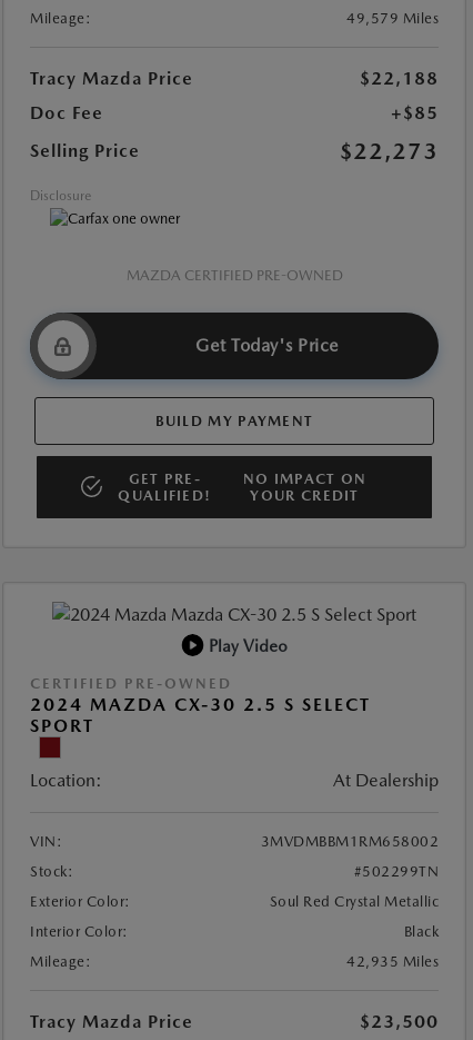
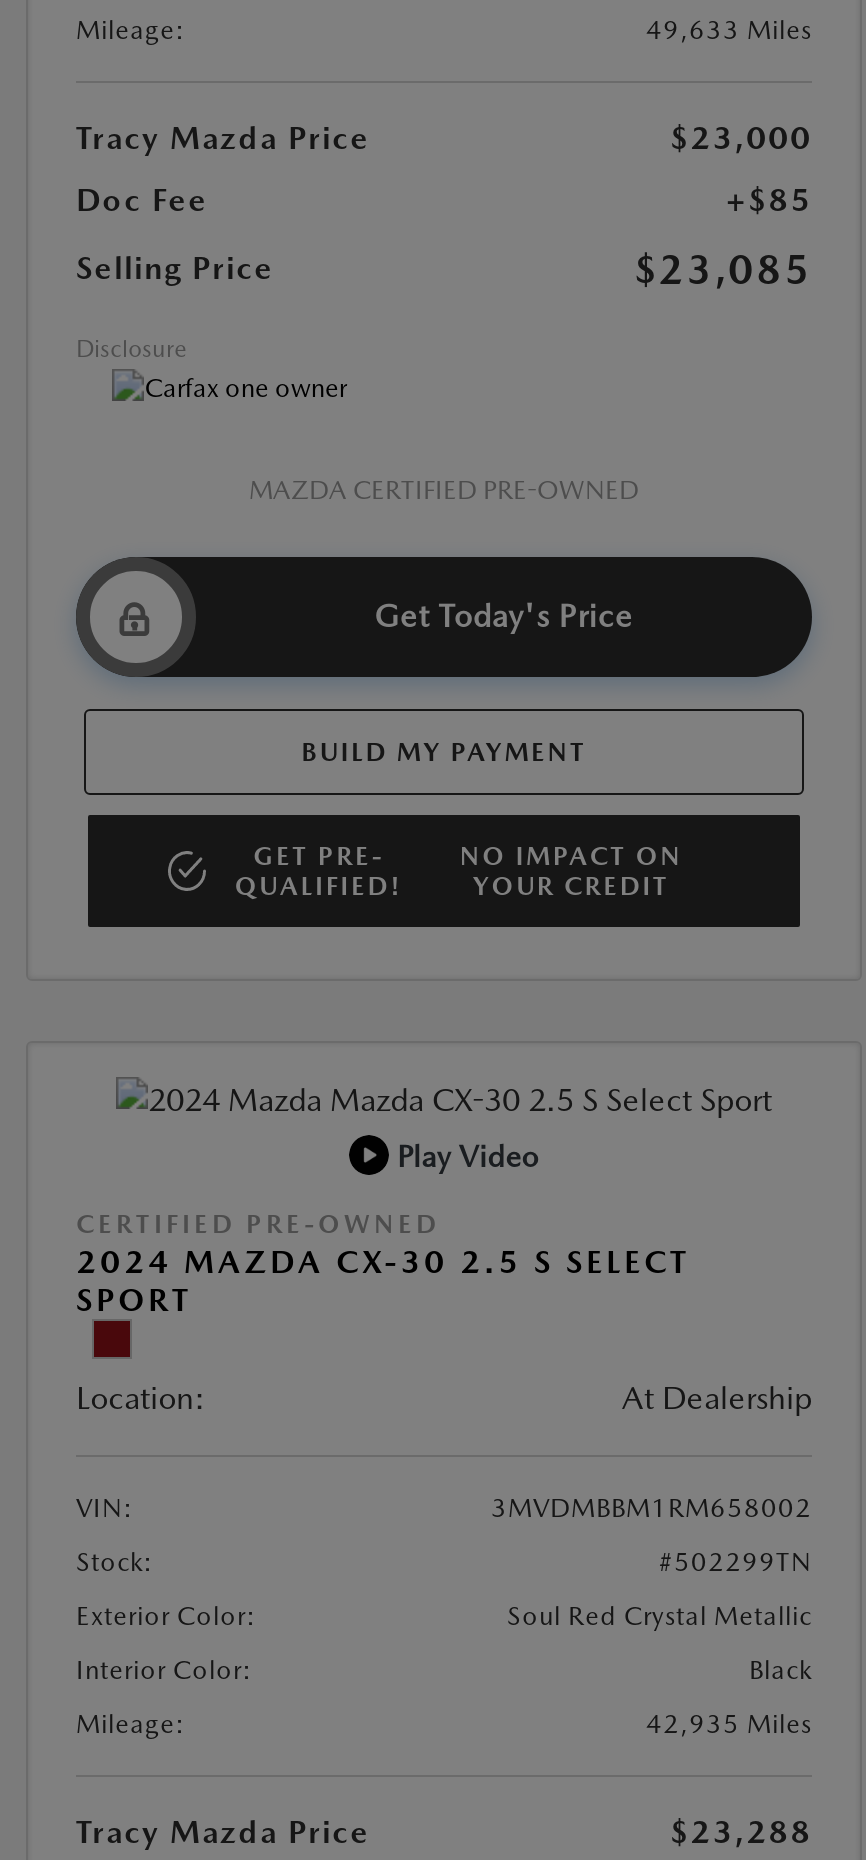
[346,10,439,27] 49,579 Miles -> [646,14,812,44] 49,633 Miles
[360,68,439,89] $22,188 -> [670,118,812,156] $23,000
[340,138,439,165] $22,273 -> [634,244,812,292] $23,085
[360,1011,439,1032] $23,500 -> [670,1814,812,1852] $23,288

